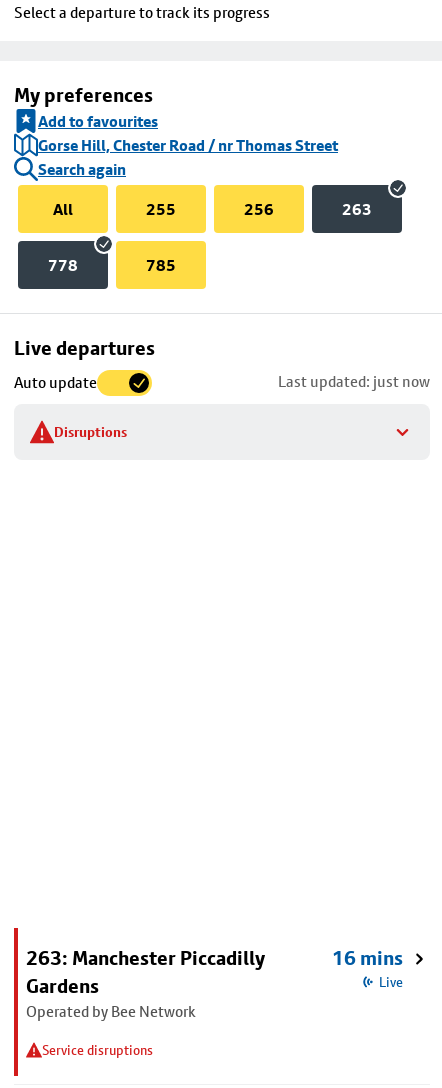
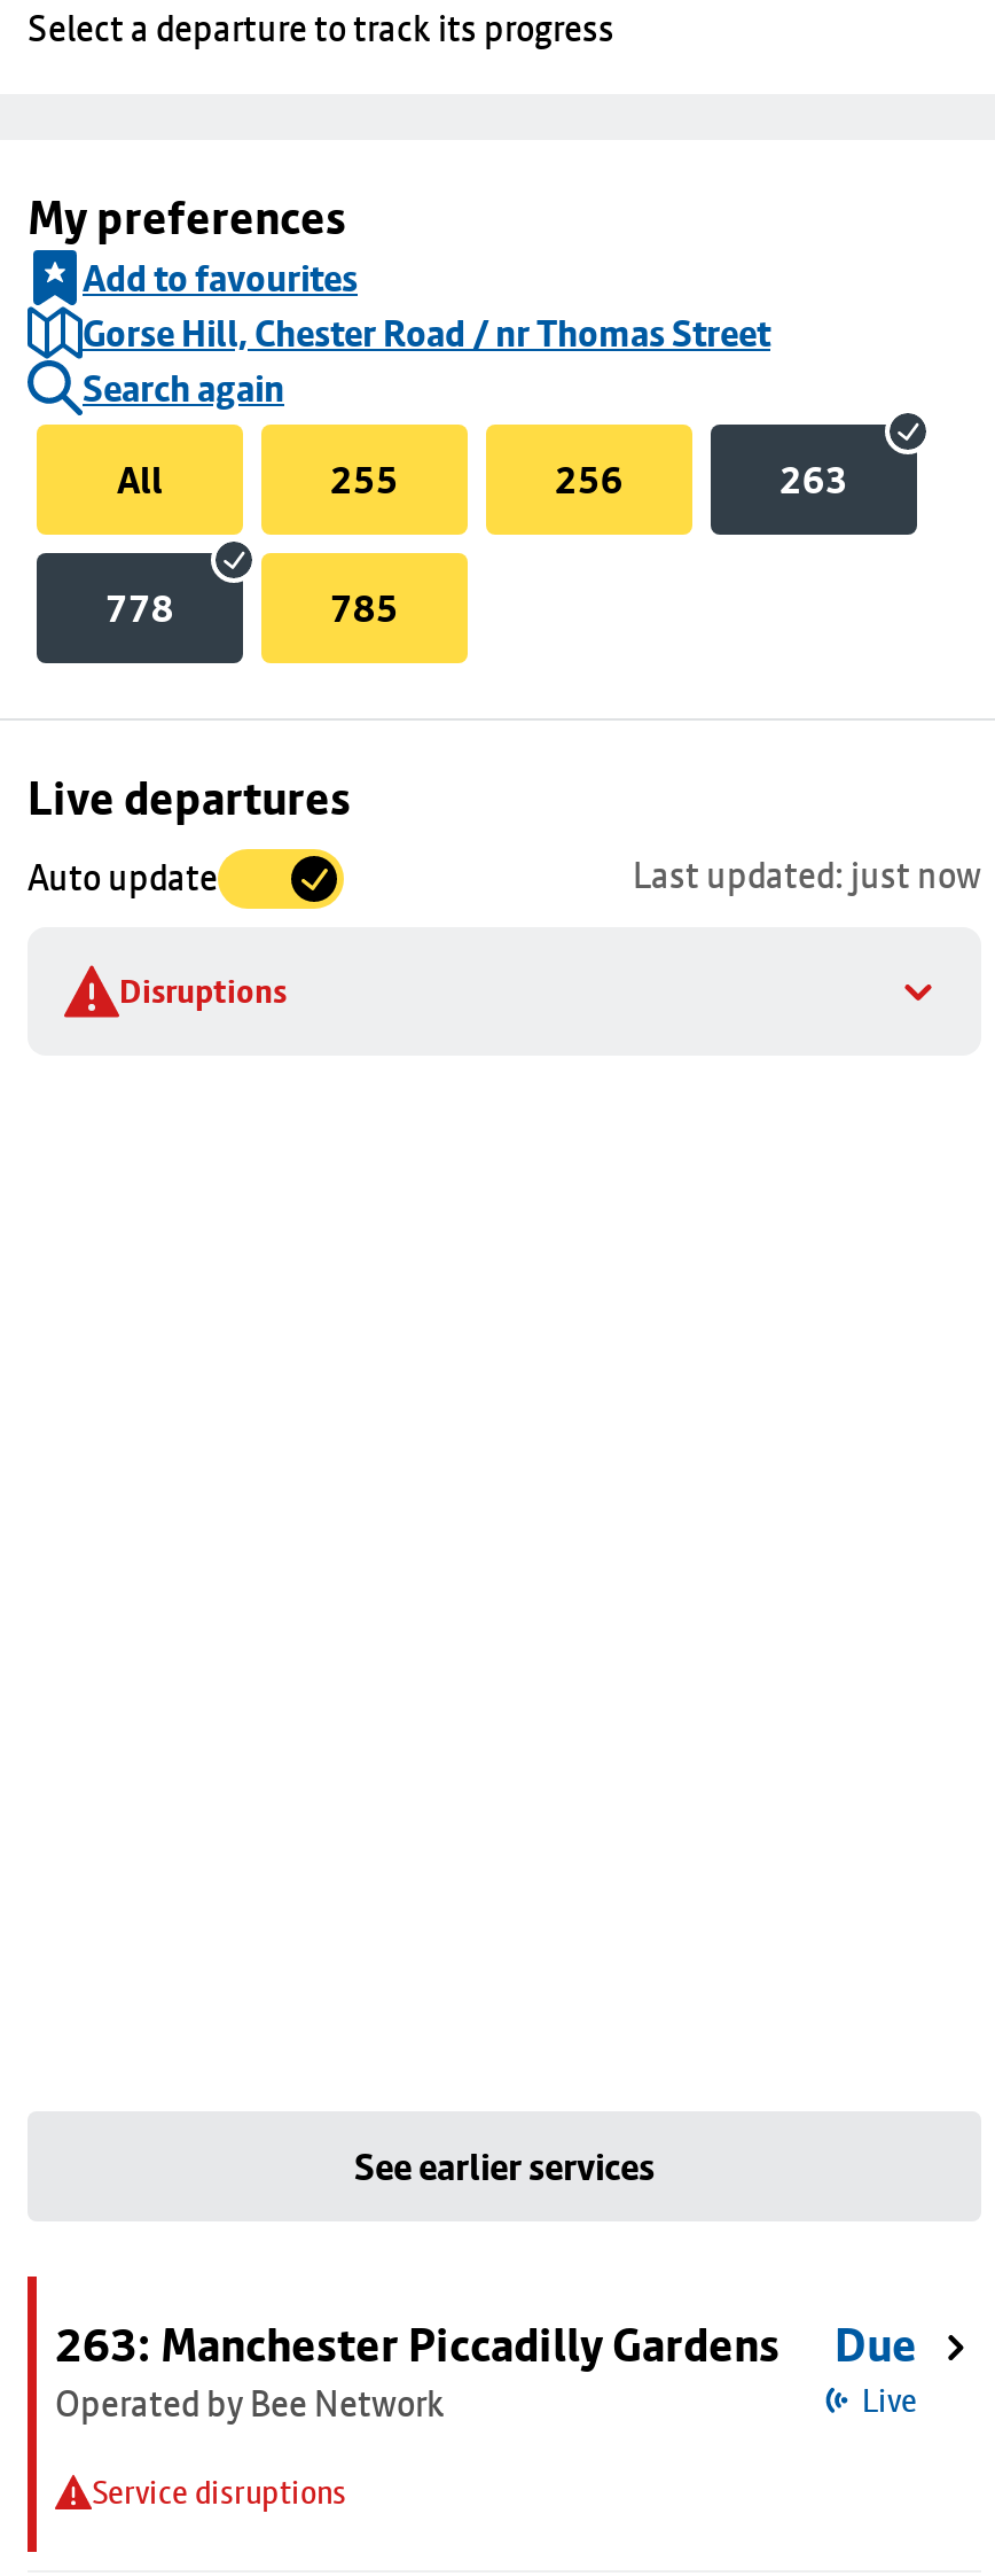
[26,946,265,998] 263: Manchester Piccadilly | Gardens -> [55,2143,779,2373] See earlier services | 263: Manchester Piccadilly Gardens
[332,946,403,970] 16 mins -> [835,2318,917,2373] Due
moved [379,974,403,990] -> [862,2382,917,2419]: Live

